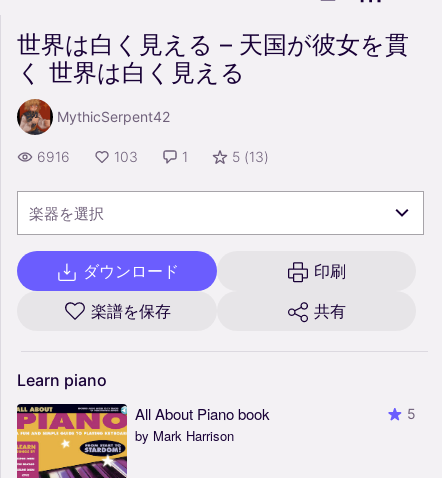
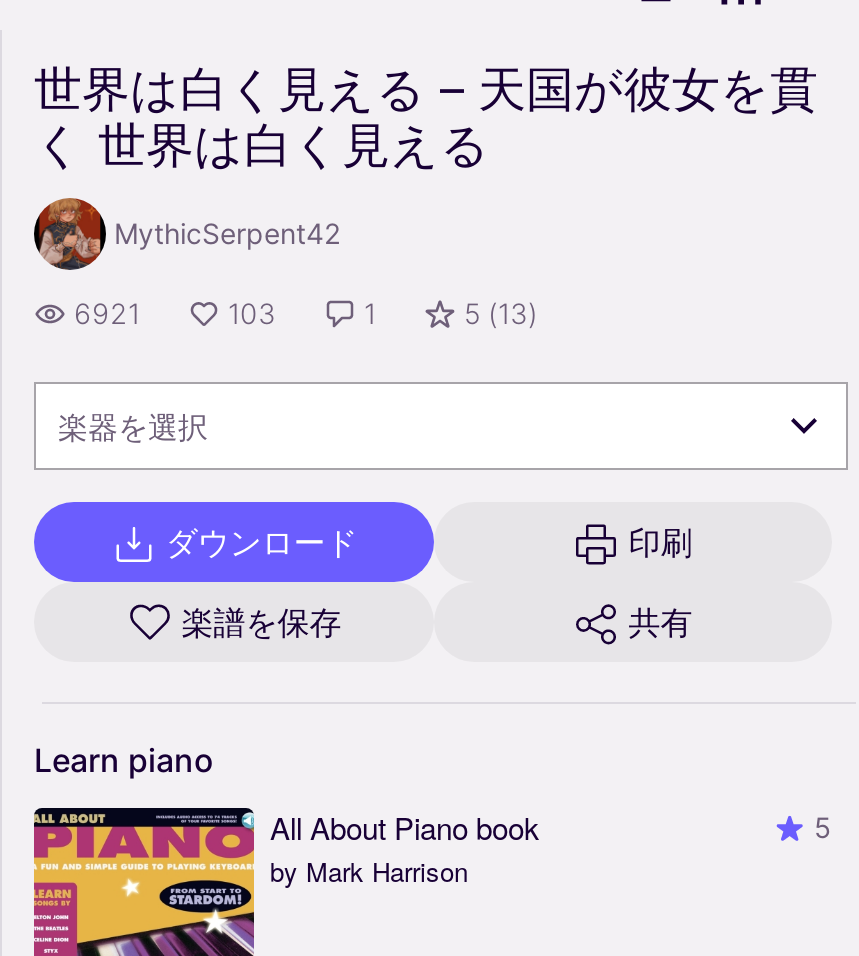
[37,147,70,164] 6916 -> [74,295,140,329] 6921

